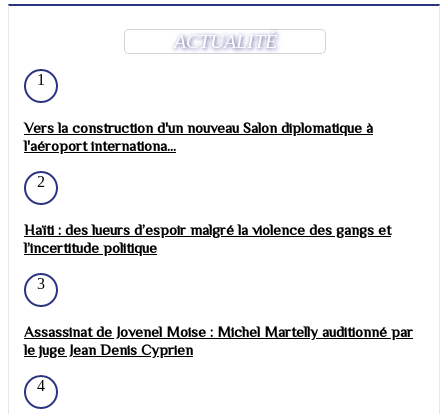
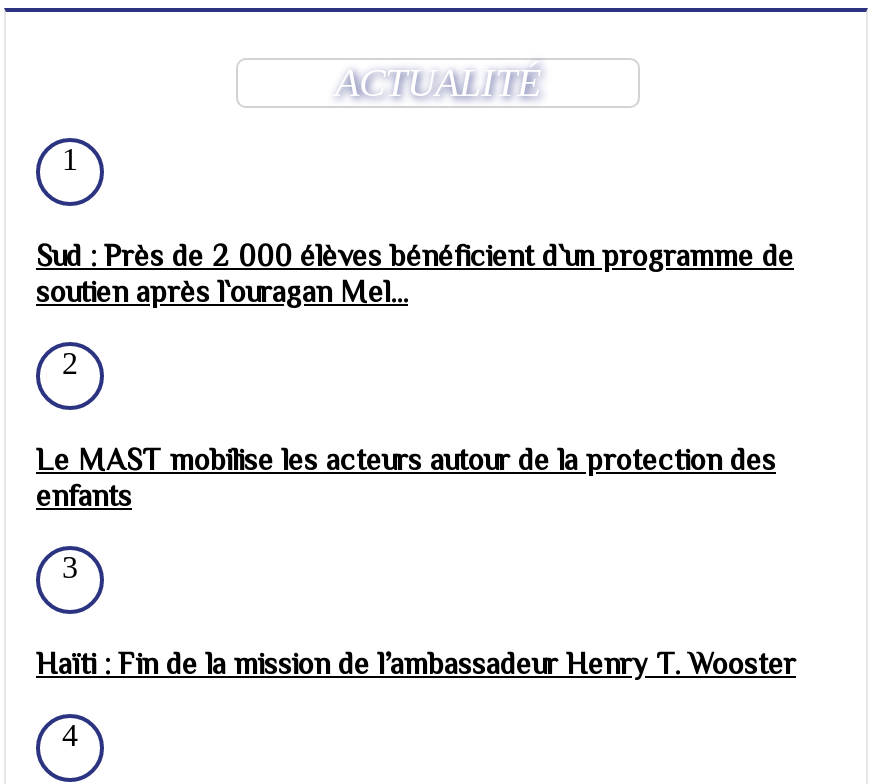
[24,119,373,154] Vers la construction d'un nouveau Salon diplomatique à | l'aéroport internationa... -> [36,238,794,308] Sud : Près de 2 000 élèves bénéficient d`un programme de | soutien après l`ouragan Mel...
[24,221,391,256] Haïti : des lueurs d’espoir malgré la violence des gangs et | l’incertitude politique -> [36,442,776,512] Le MAST mobilise les acteurs autour de la protection des | enfants
[24,323,413,358] Assassinat de Jovenel Moise : Michel Martelly auditionné par | le juge Jean Denis Cyprien -> [36,646,796,680] Haïti : Fin de la mission de l’ambassadeur Henry T. Wooster

